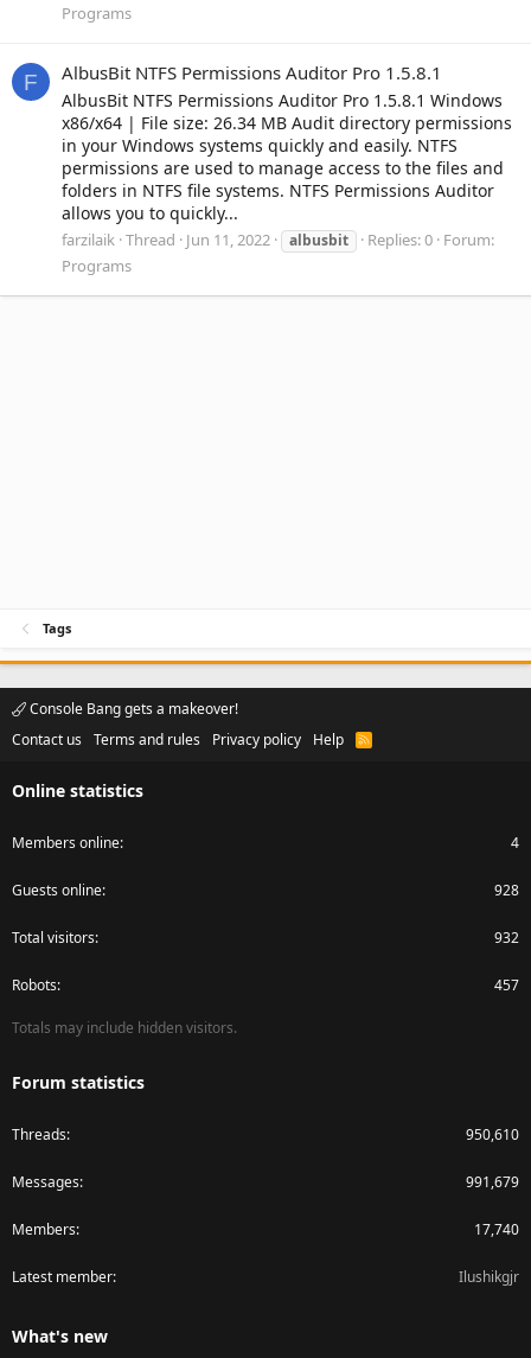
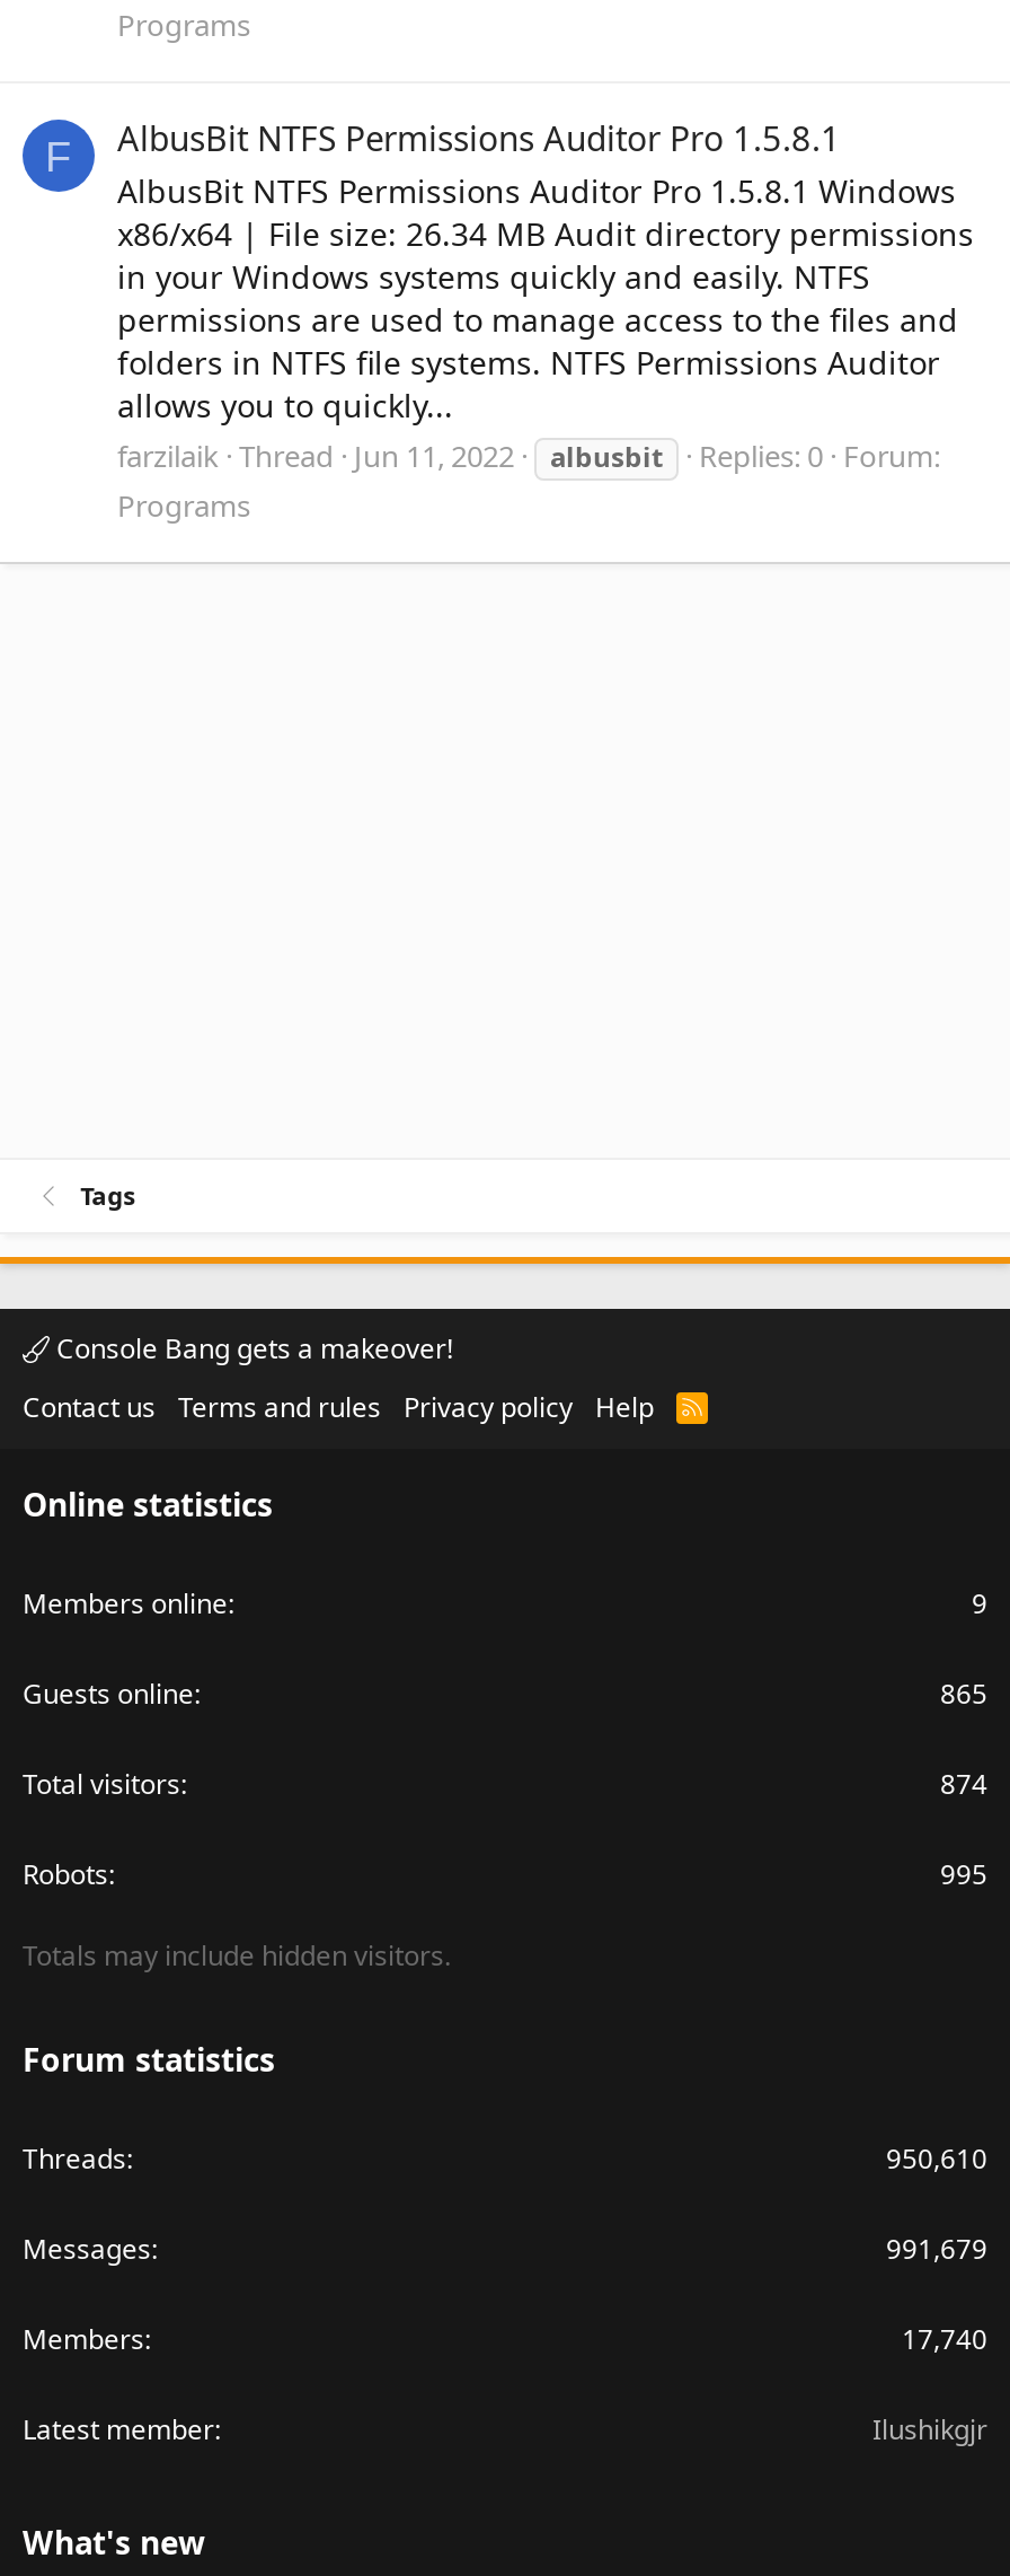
[511,833,519,853] 4 -> [972,1584,987,1623] 9
[494,880,519,900] 928 -> [940,1675,987,1713] 865
[494,928,519,948] 932 -> [940,1765,987,1803] 874
[494,975,519,995] 457 -> [940,1855,987,1894] 995

